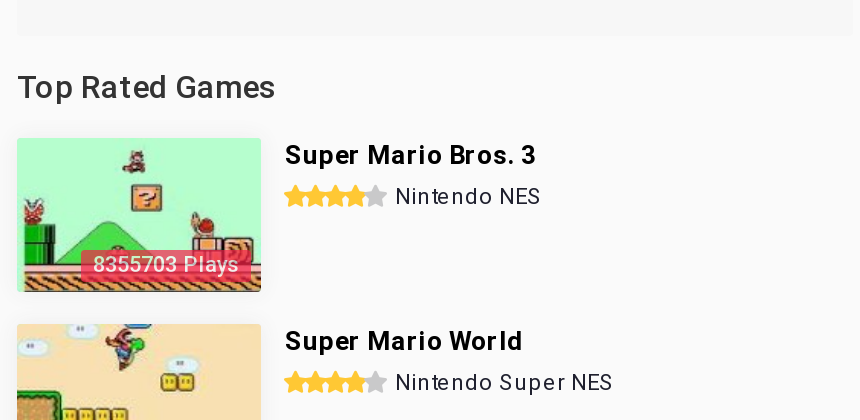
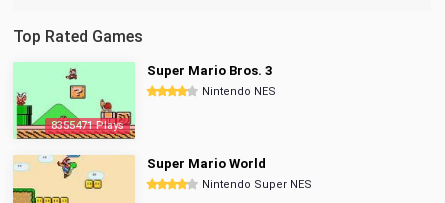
[93,252,239,278] 8355703 Plays -> [51,119,124,132] 8355471 Plays

